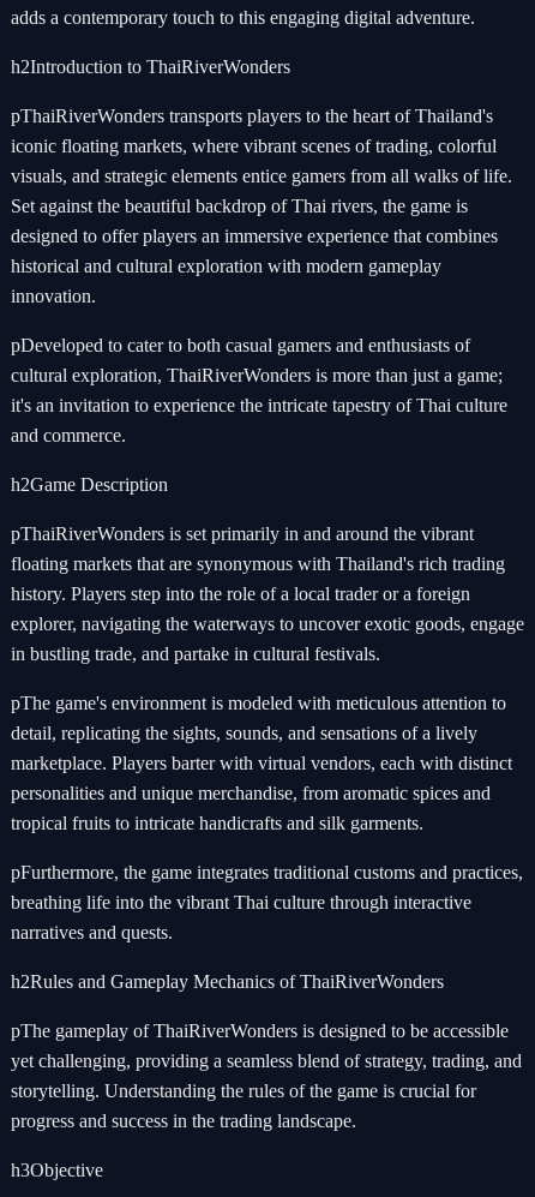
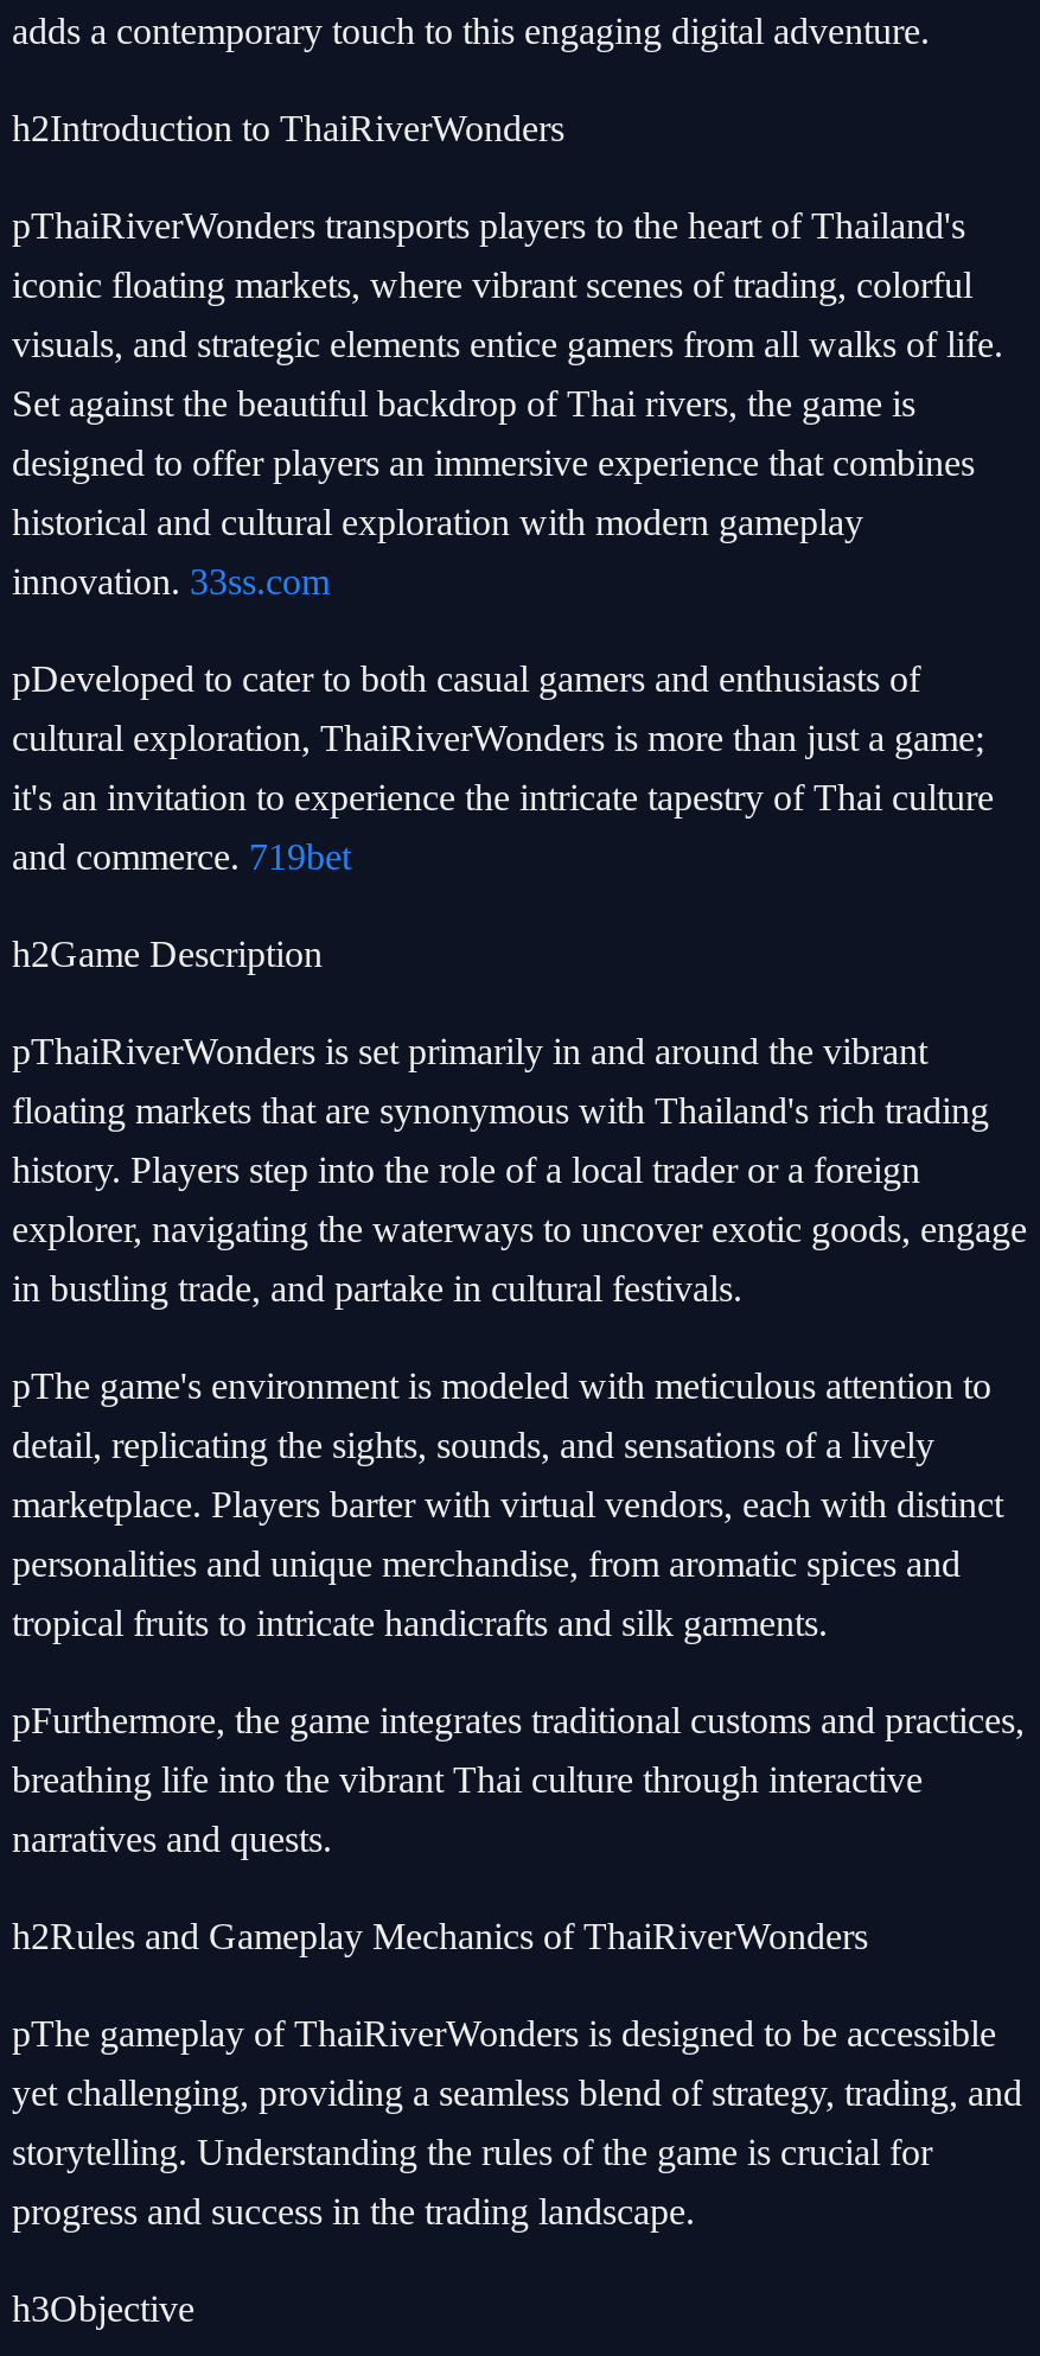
[11,286,96,306] innovation. -> [12,561,330,601] innovation. 33ss.com
[11,425,126,445] and commerce. -> [12,836,351,877] and commerce. 719bet

